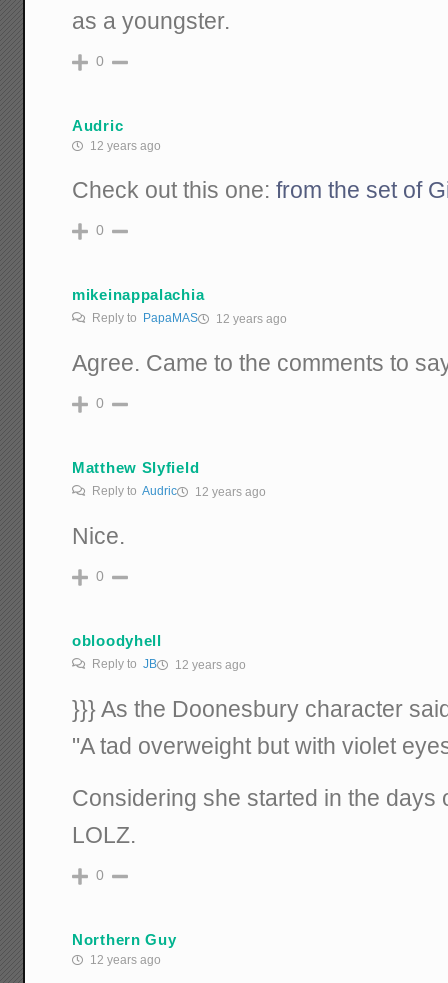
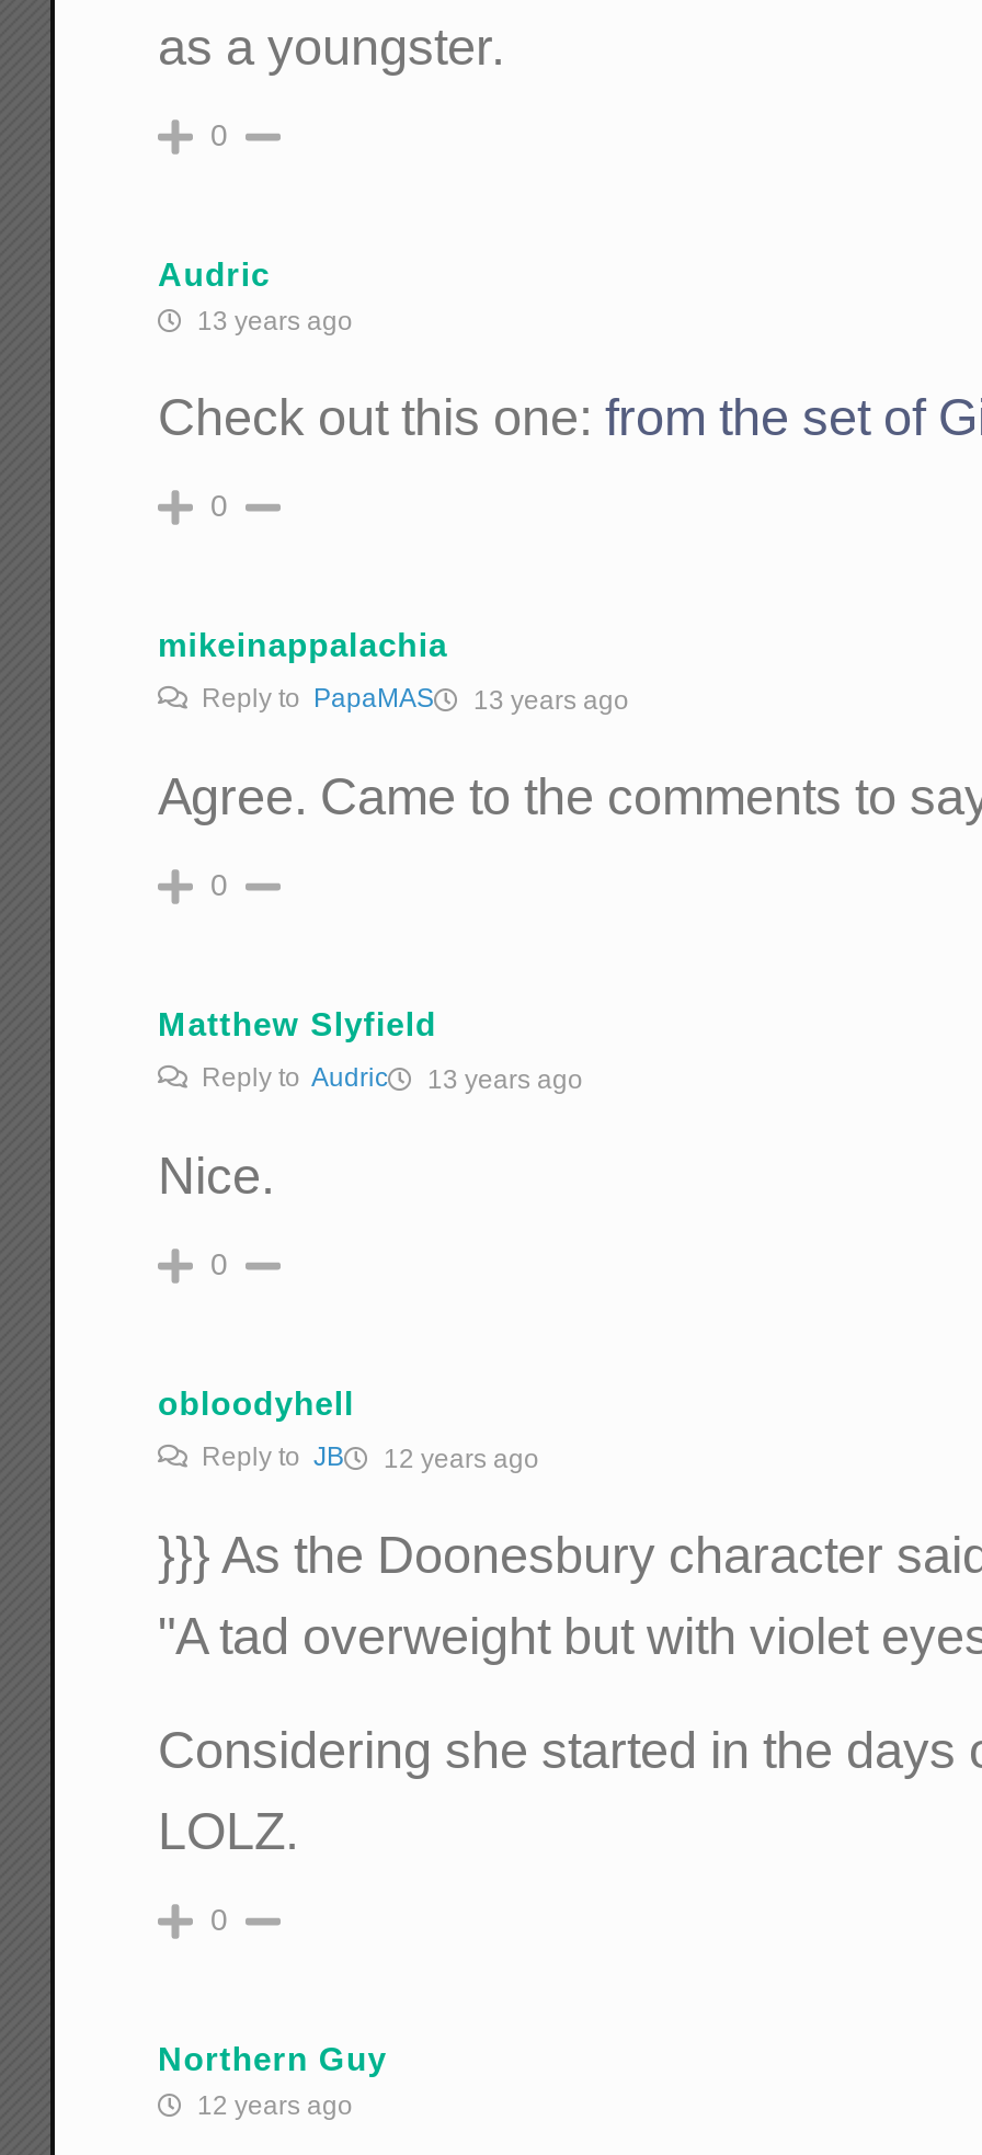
[87,139,161,153] 12 years ago -> [191,305,353,336] 13 years ago
[89,311,287,326] Reply to PapaMAS 12 years ago -> [195,682,629,715] Reply to PapaMAS 13 years ago
[89,484,266,499] Reply to Audric 12 years ago -> [195,1062,583,1095] Reply to Audric 13 years ago

